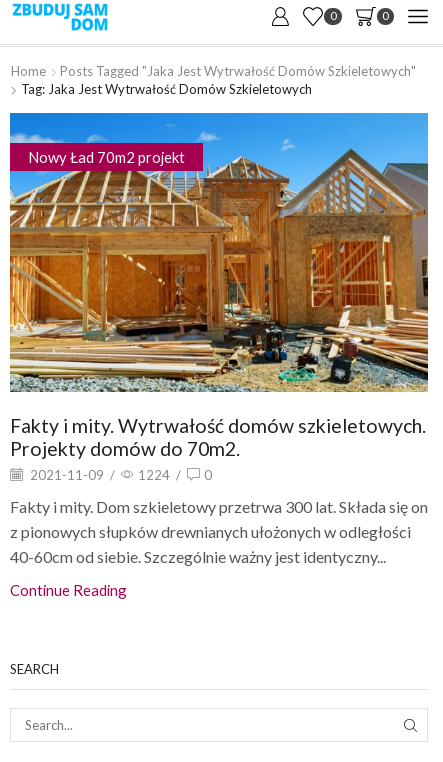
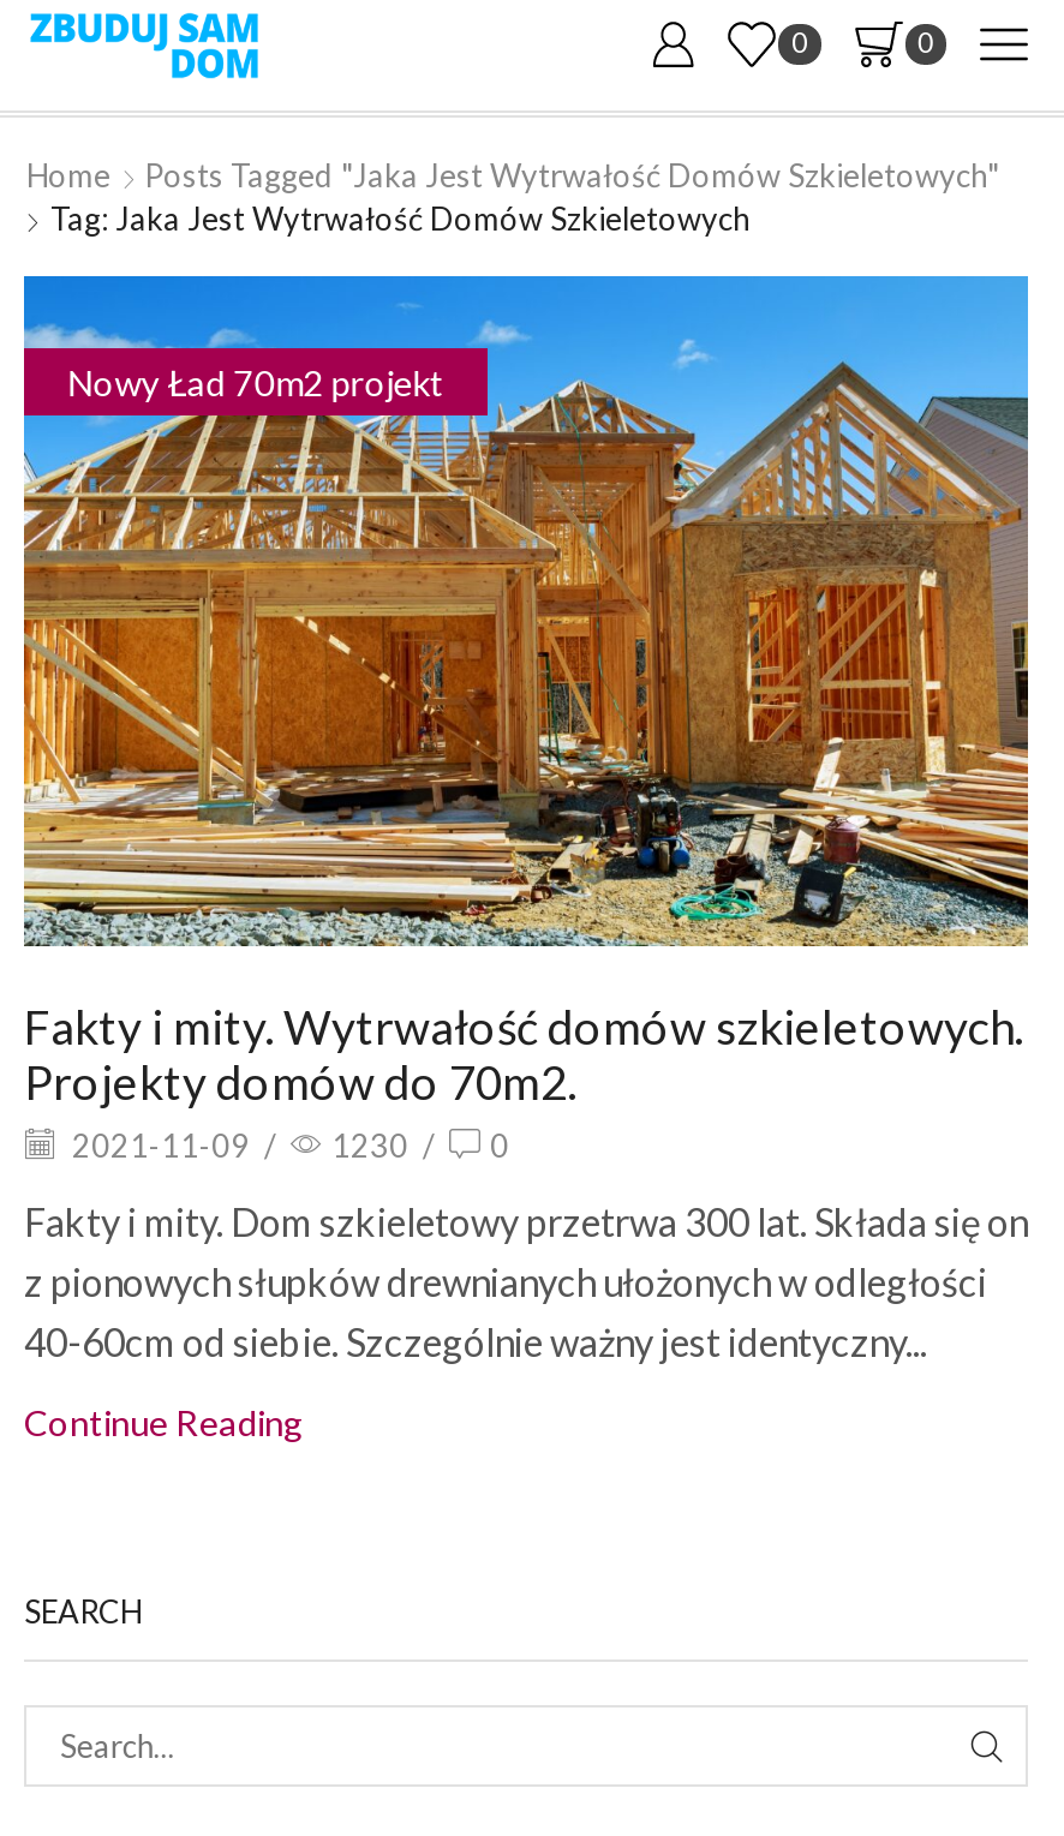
[27,466,212,482] 2021-11-09 / 1224 / 0 -> [65,1125,509,1164] 2021-11-09 / 1230 / 0

